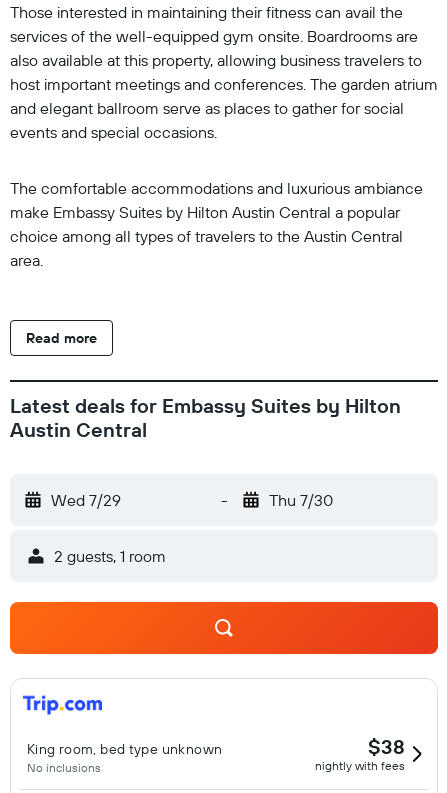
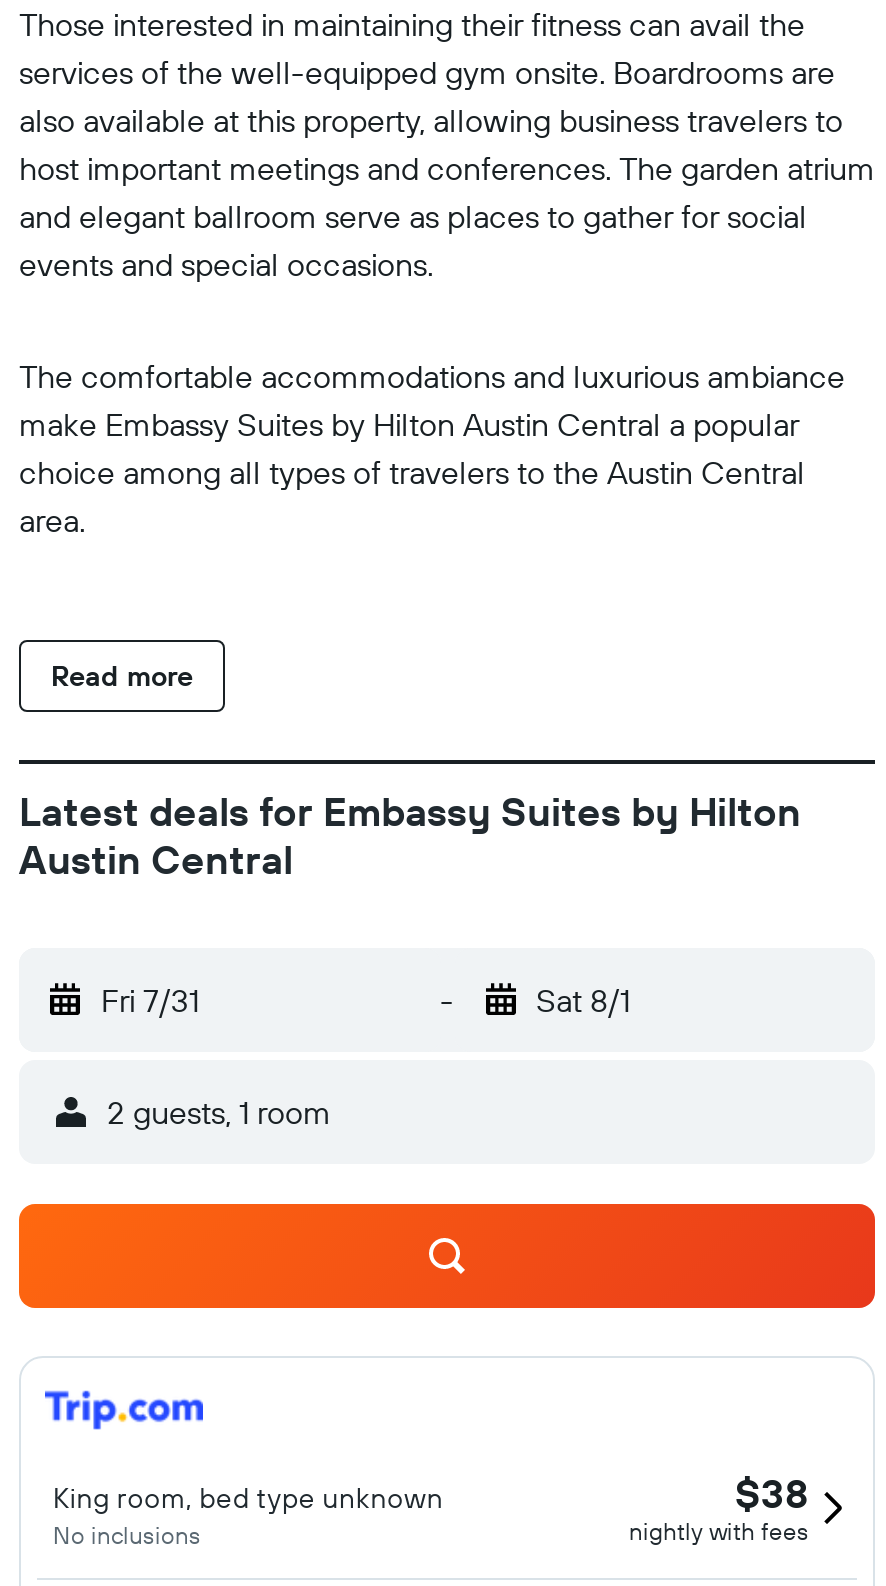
[51,490,121,510] Wed 7/29 -> [101,980,199,1020] Fri 7/31
[268,490,332,510] Thu 7/30 -> [536,980,630,1020] Sat 8/1

